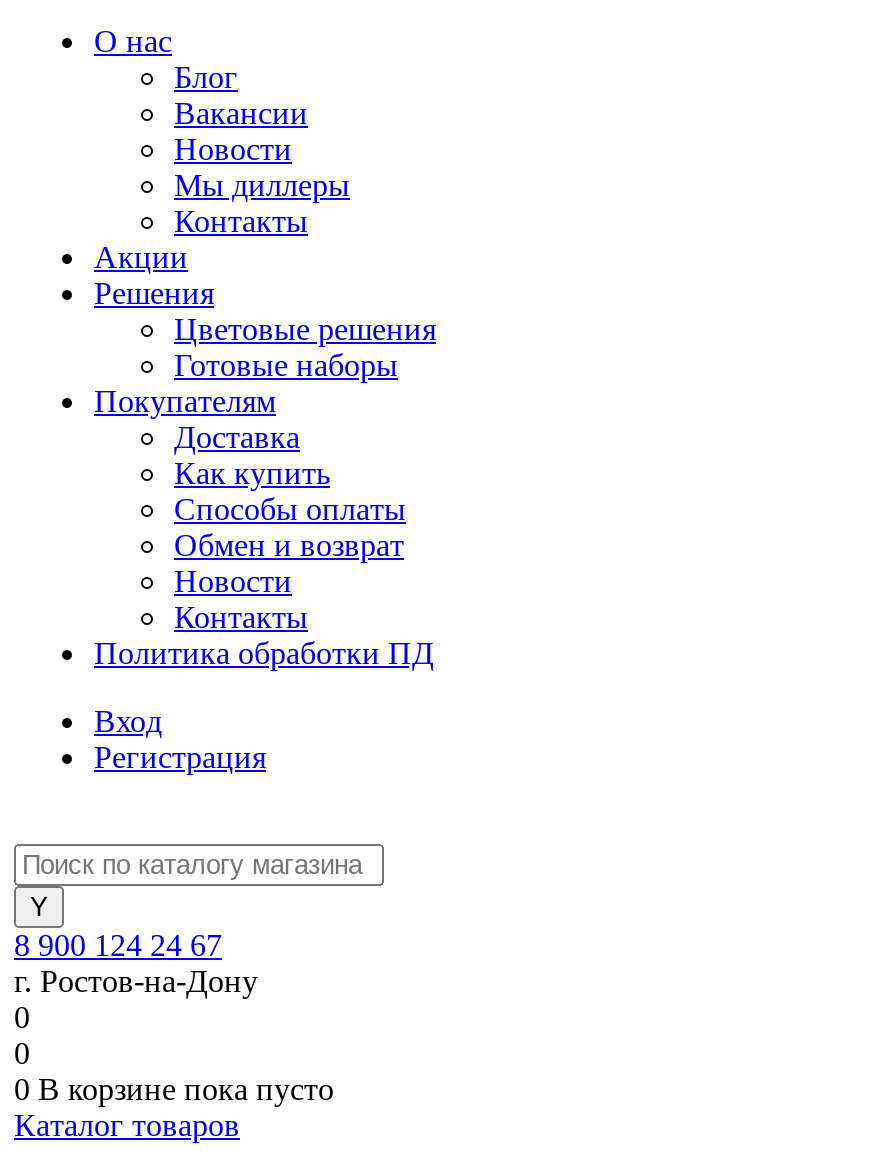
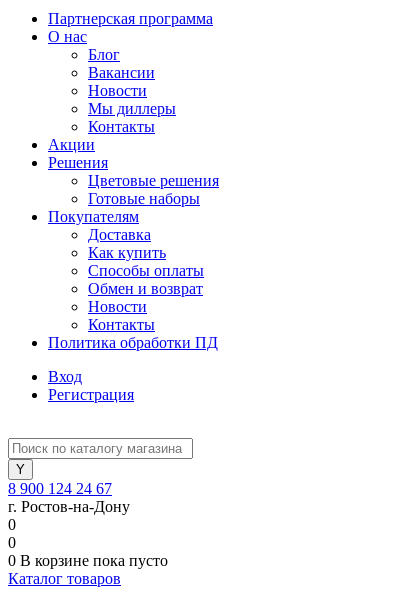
none -> [48,10,213,27] Партнерская программа

